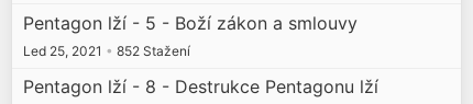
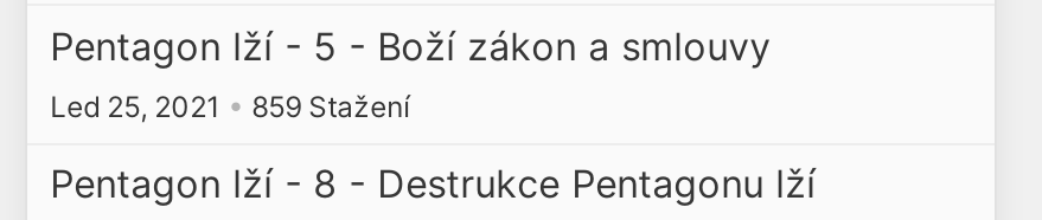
[23,42,190,59] Led 25, 2021 • 852 Stažení -> [50,88,410,124] Led 25, 2021 • 859 Stažení

